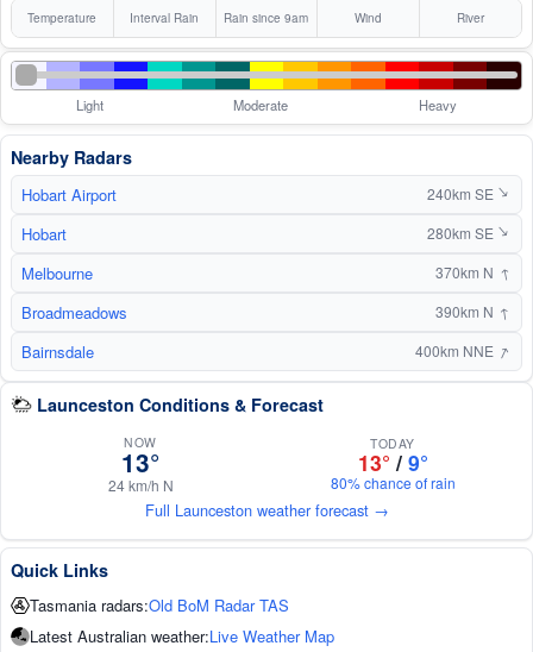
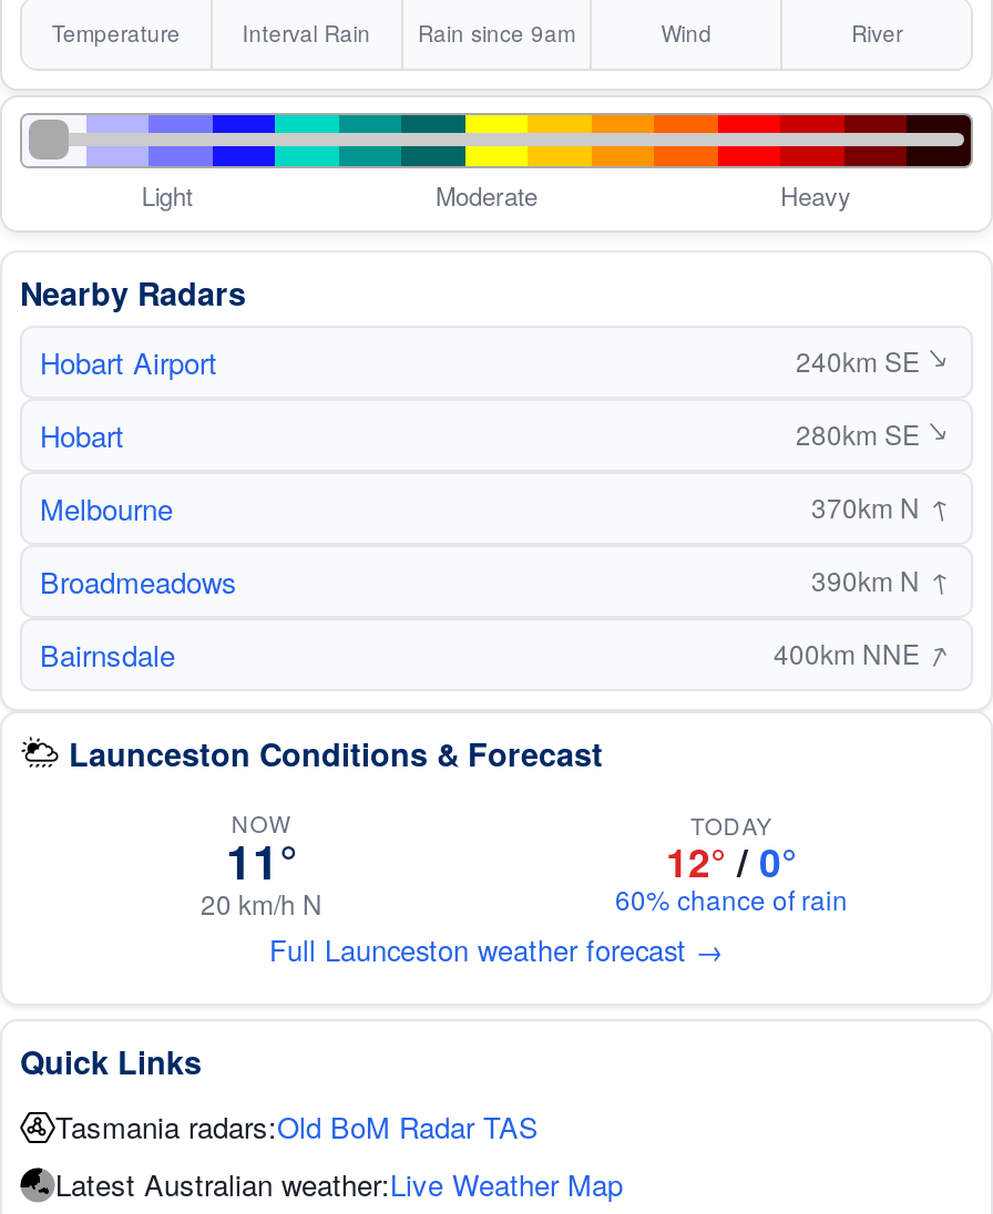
[121,445,159,479] 13° -> [226,828,297,892] 11°
[358,447,428,477] 13°/9° -> [666,833,797,889] 12°/0°
[108,474,173,494] 24 km/h N -> [201,883,323,921] 20 km/h N
[330,472,455,493] 80% chance of rain -> [615,880,848,917] 60% chance of rain

